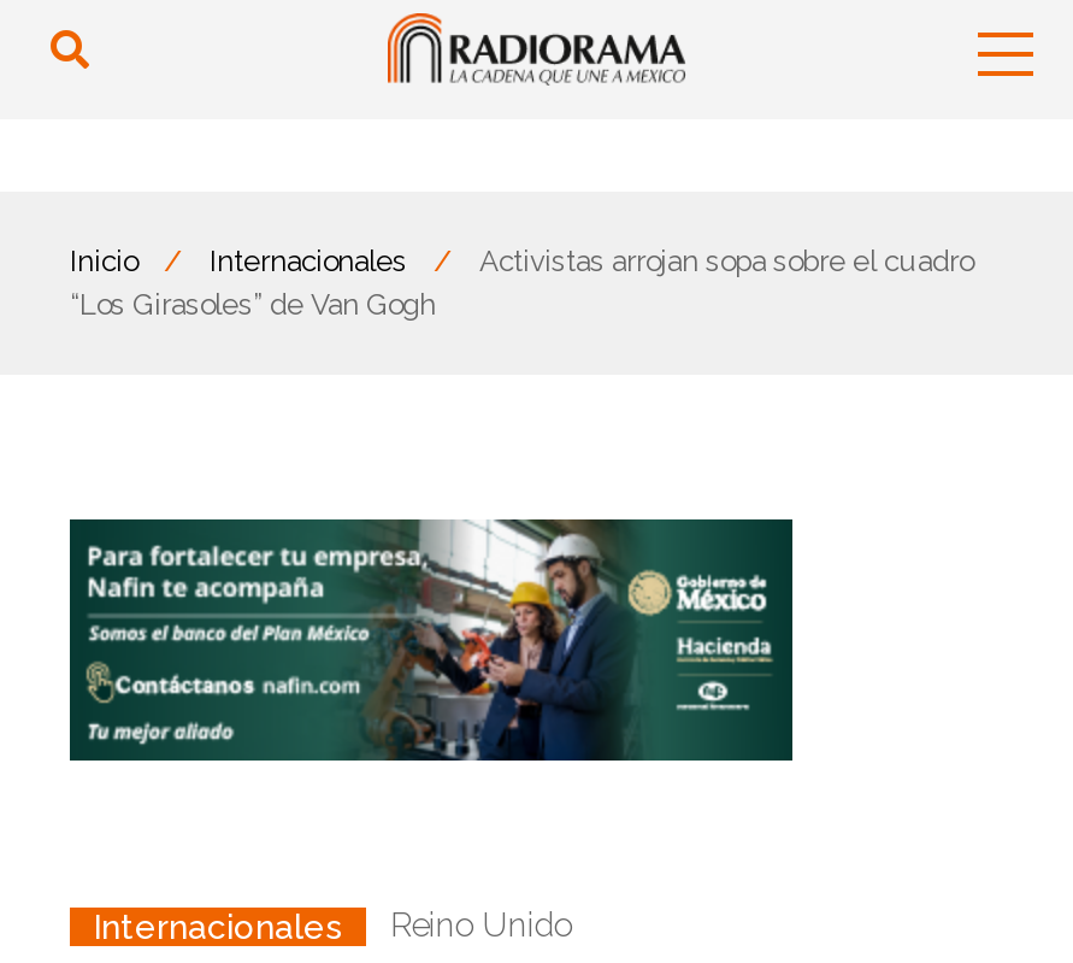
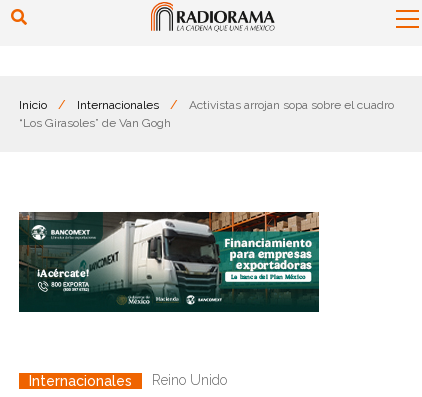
[67,517,795,761] [image] -> [18,211,320,312] [image]

